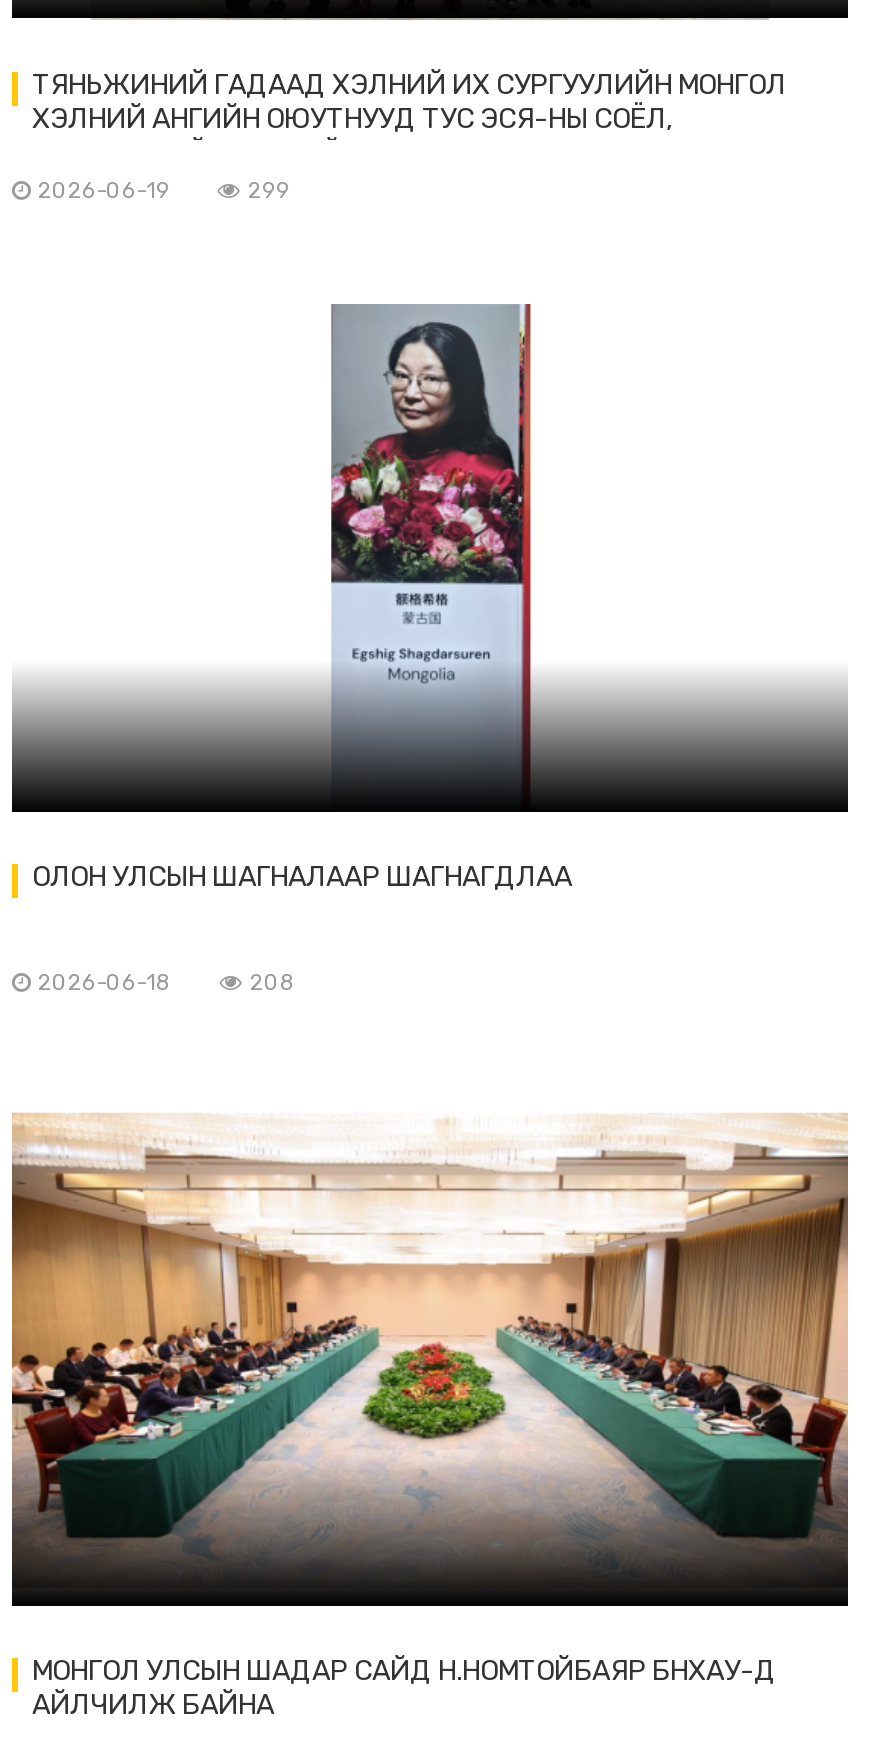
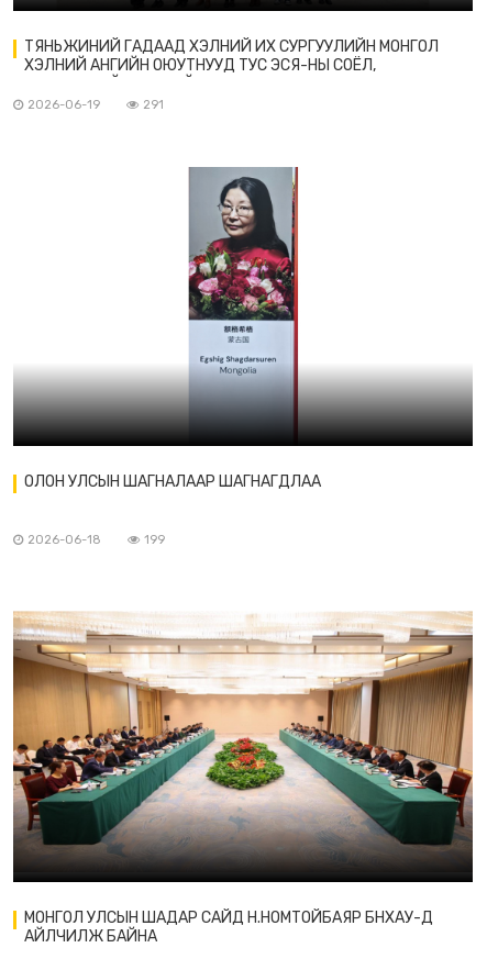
[248,177,290,203] 299 -> [143,97,164,112] 291
[250,971,296,997] 208 -> [144,533,165,547] 199

